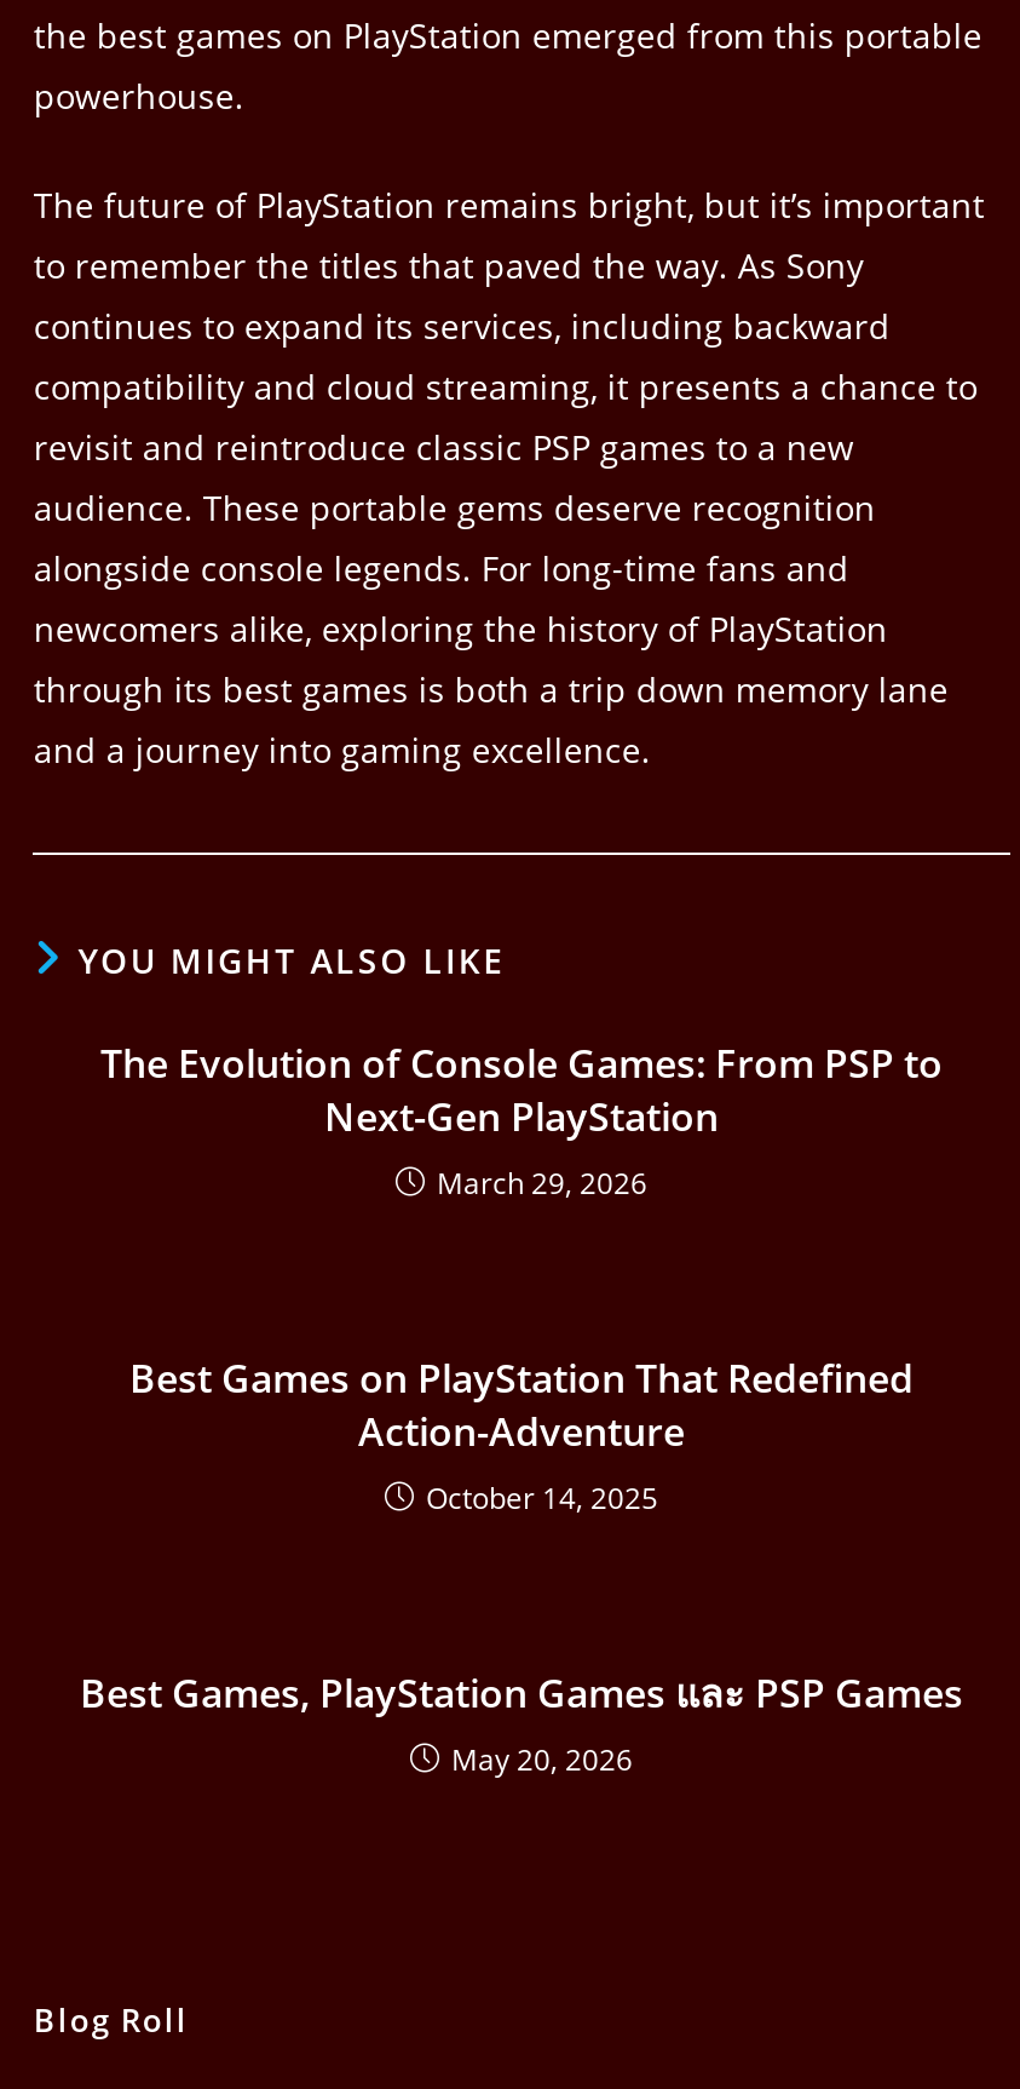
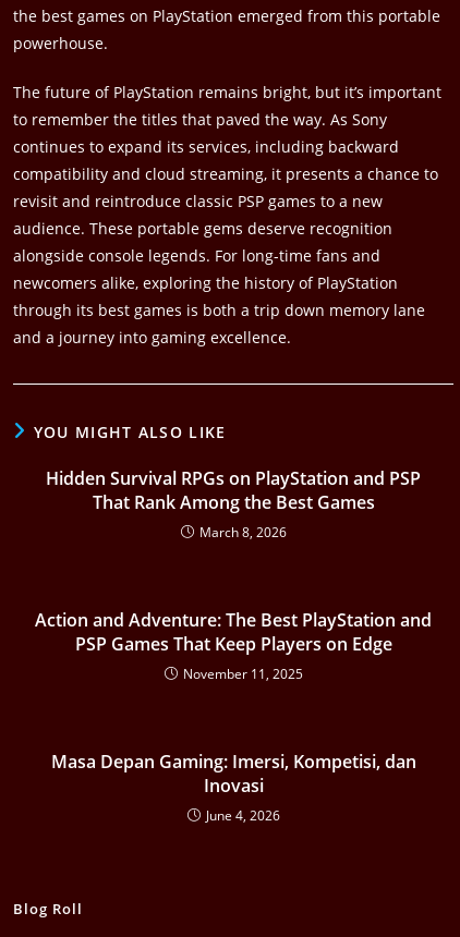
[100,1036,943,1203] The Evolution of Console Games: From PSP to | Next-Gen PlayStation | March 29, 2026 -> [46,466,421,541] Hidden Survival RPGs on PlayStation and PSP | That Rank Among the Best Games | March 8, 2026
[129,1351,914,1518] Best Games on PlayStation That Redefined | Action-Adventure | October 14, 2025 -> [35,608,432,683] Action and Adventure: The Best PlayStation and | PSP Games That Keep Players on Edge | November 11, 2025
[80,1665,963,1779] Best Games, PlayStation Games และ PSP Games | May 20, 2026 -> [51,749,416,824] Masa Depan Gaming: Imersi, Kompetisi, dan | Inovasi | June 4, 2026

